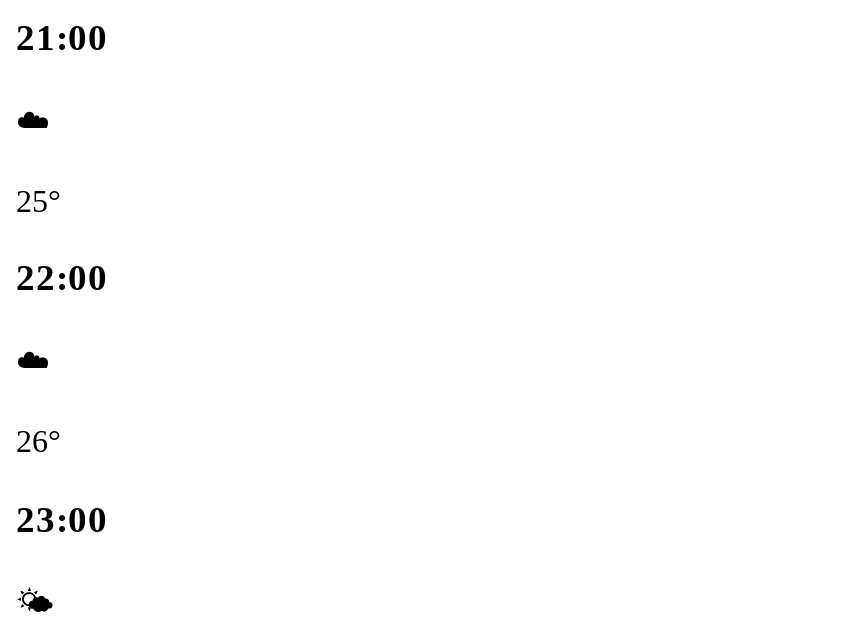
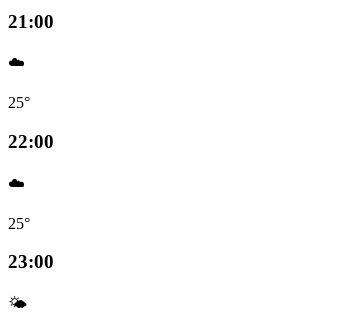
[16,425,60,459] 26° -> [8,215,30,232] 25°

